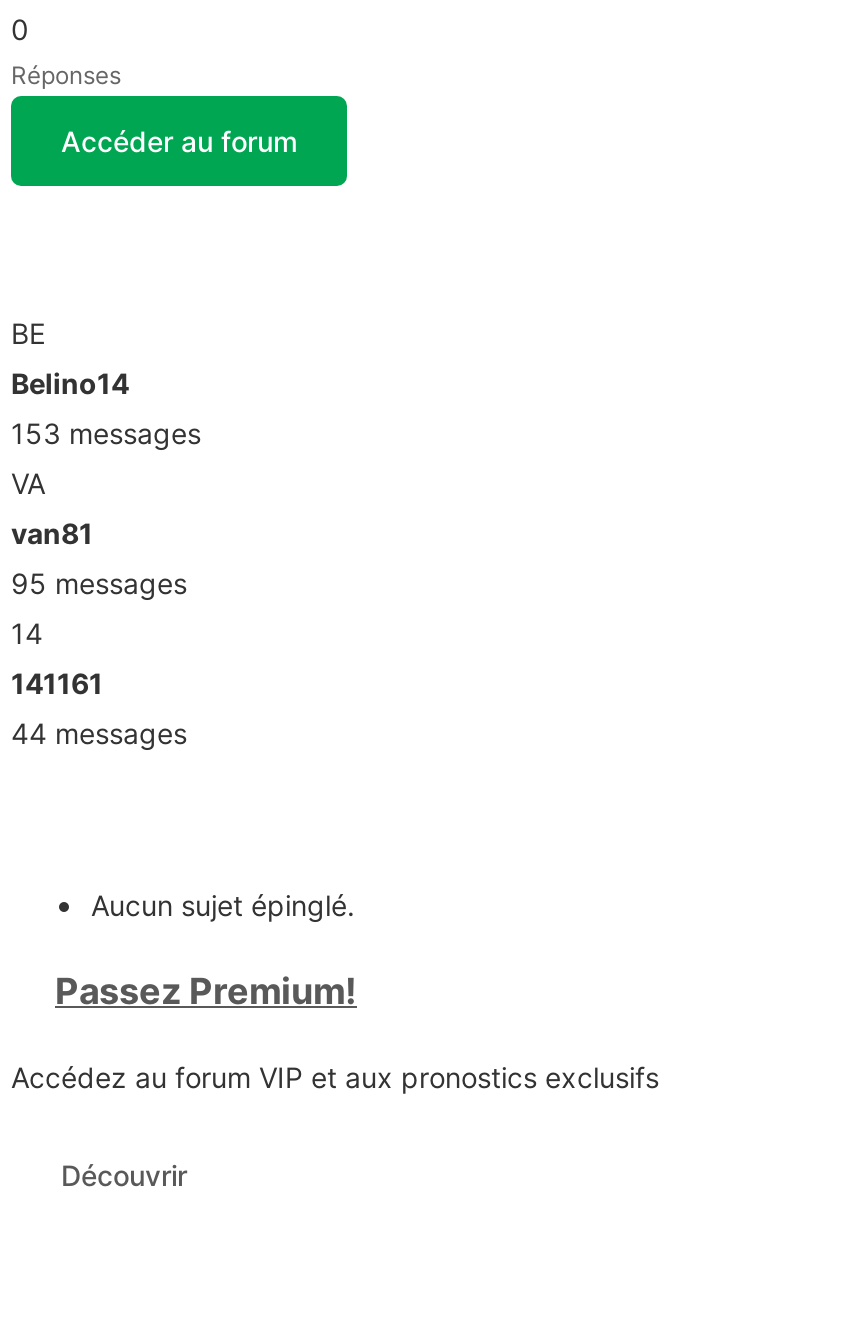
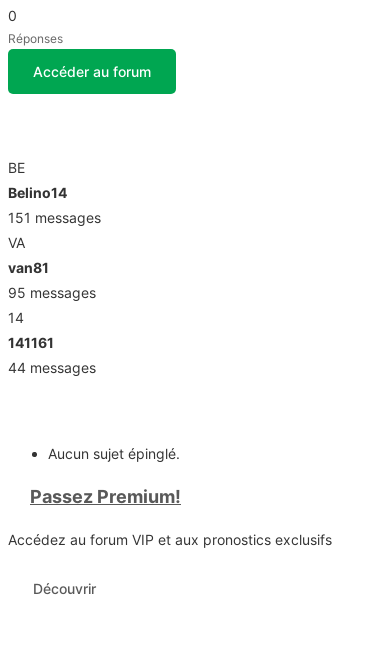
[11,416,201,450] 153 messages -> [8,209,101,226] 151 messages

